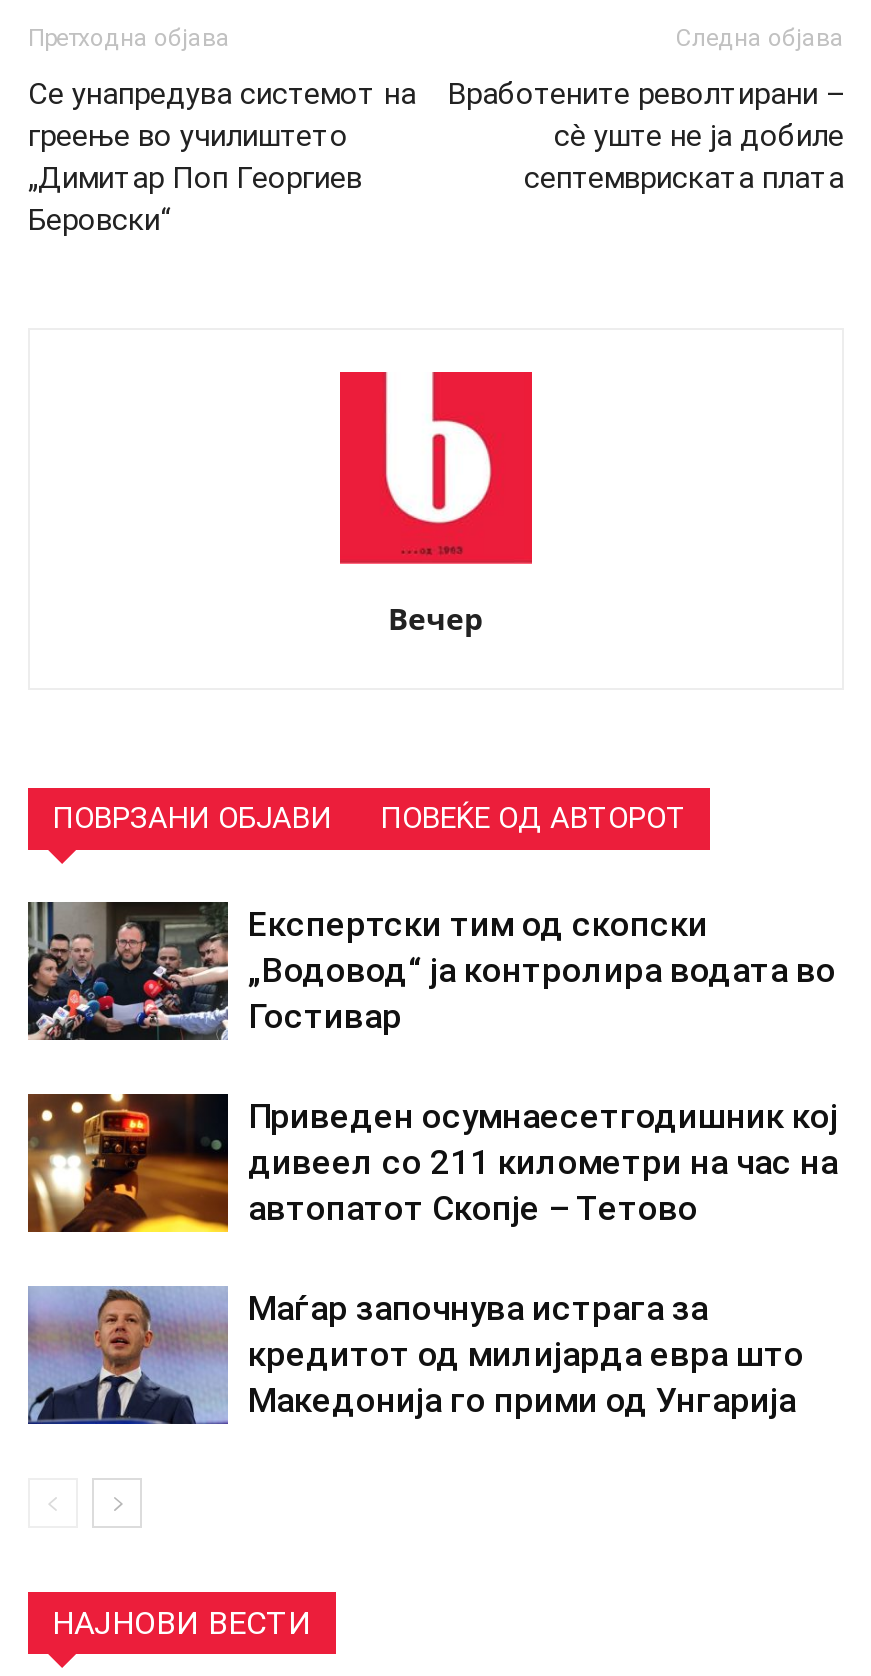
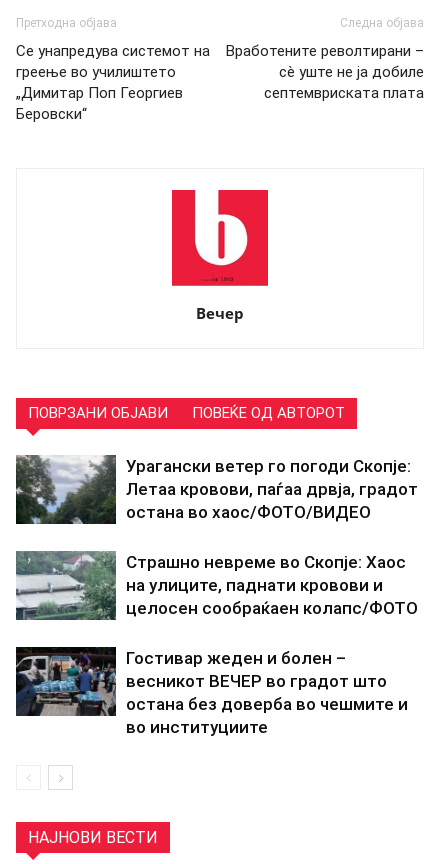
[28,900,836,1042] [image] | Експертски тим од скопски | „Водовод“ ја контролира водата во | Гостивар -> [16,455,418,525] [image] | Урагански ветер го погоди Скопје: | Летаа кровови, паѓаа дрвја, градот | остана во хаос/ФОТО/ВИДЕО
[26,1092,838,1234] [image] | Приведен осумнаесетгодишник кој | дивеел со 211 километри на час на | автопатот Скопје – Тетово -> [16,550,418,621] [image] | Страшно невреме во Скопје: Хаос | на улиците, паднати кровови и | целосен сообраќаен колапс/ФОТО
[26,1286,804,1426] [image] | Маѓар започнува истрага за | кредитот од милијарда евра што | Македонија го прими од Унгарија -> [15,646,408,737] [image] | Гостивар жеден и болен – | весникот ВЕЧЕР во градот што | остана без доверба во чешмите и | во институциите

